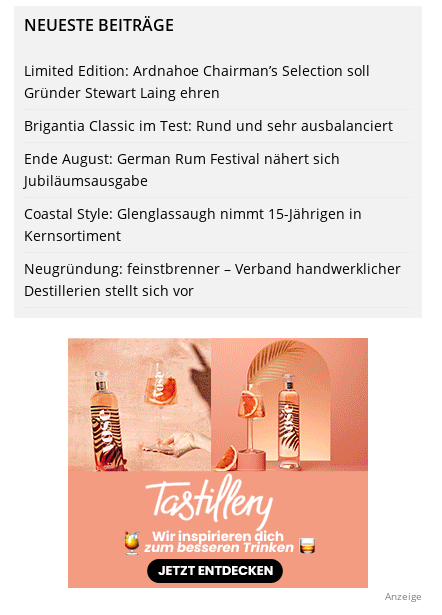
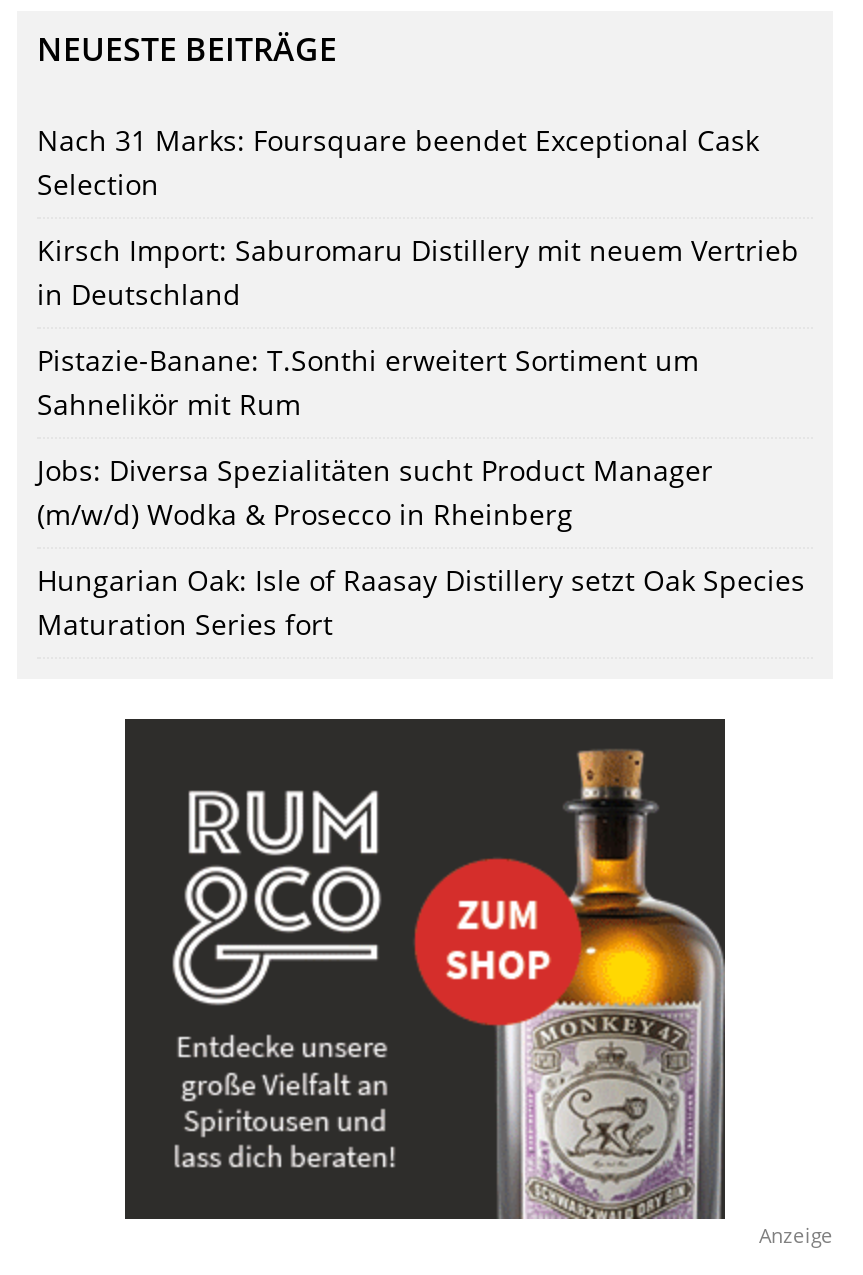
[24,61,370,102] Limited Edition: Ardnahoe Chairman’s Selection soll | Gründer Stewart Laing ehren -> [37,120,759,202] Nach 31 Marks: Foursquare beendet Exceptional Cask | Selection
[24,116,393,135] Brigantia Classic im Test: Rund und sehr ausbalanciert -> [37,230,799,312] Kirsch Import: Saburomaru Distillery mit neuem Vertrieb | in Deutschland
[24,149,340,190] Ende August: German Rum Festival nähert sich | Jubiläumsausgabe -> [37,340,699,422] Pistazie-Banane: T.Sonthi erweitert Sortiment um | Sahnelikör mit Rum
[24,204,362,245] Coastal Style: Glenglassaugh nimmt 15-Jährigen in | Kernsortiment -> [37,450,713,532] Jobs: Diversa Spezialitäten sucht Product Manager | (m/w/d) Wodka & Prosecco in Rheinberg
[24,259,401,300] Neugründung: feinstbrenner – Verband handwerklicher | Destillerien stellt sich vor -> [37,560,805,642] Hungarian Oak: Isle of Raasay Distillery setzt Oak Species | Maturation Series fort
[68,337,369,589] [image] -> [123,717,727,1221] [image]

